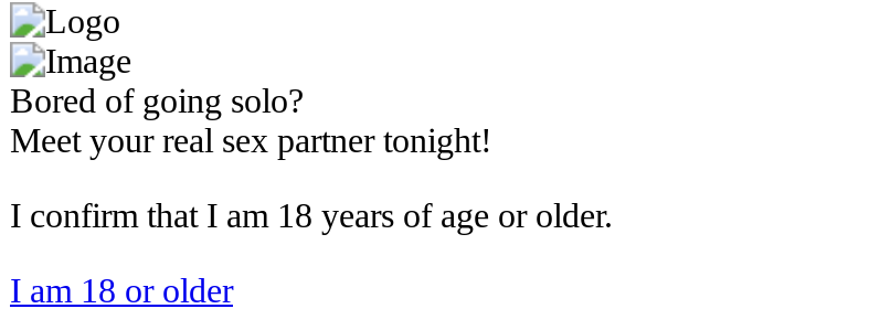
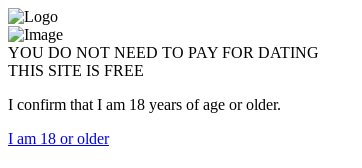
[10,82,491,159] Bored of going solo? | Meet your real sex partner tonight! -> [8,44,319,79] YOU DO NOT NEED TO PAY FOR DATING | THIS SITE IS FREE

